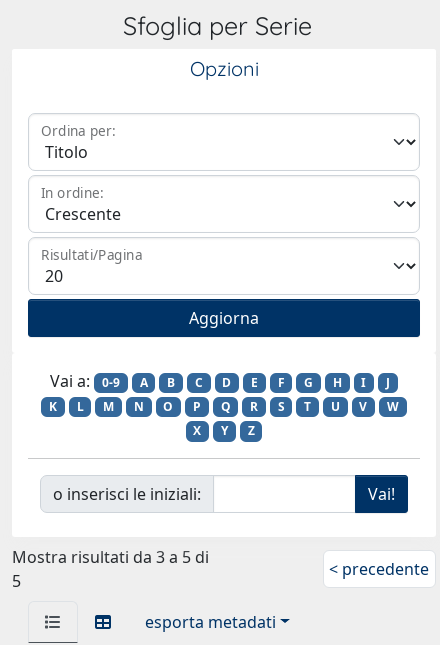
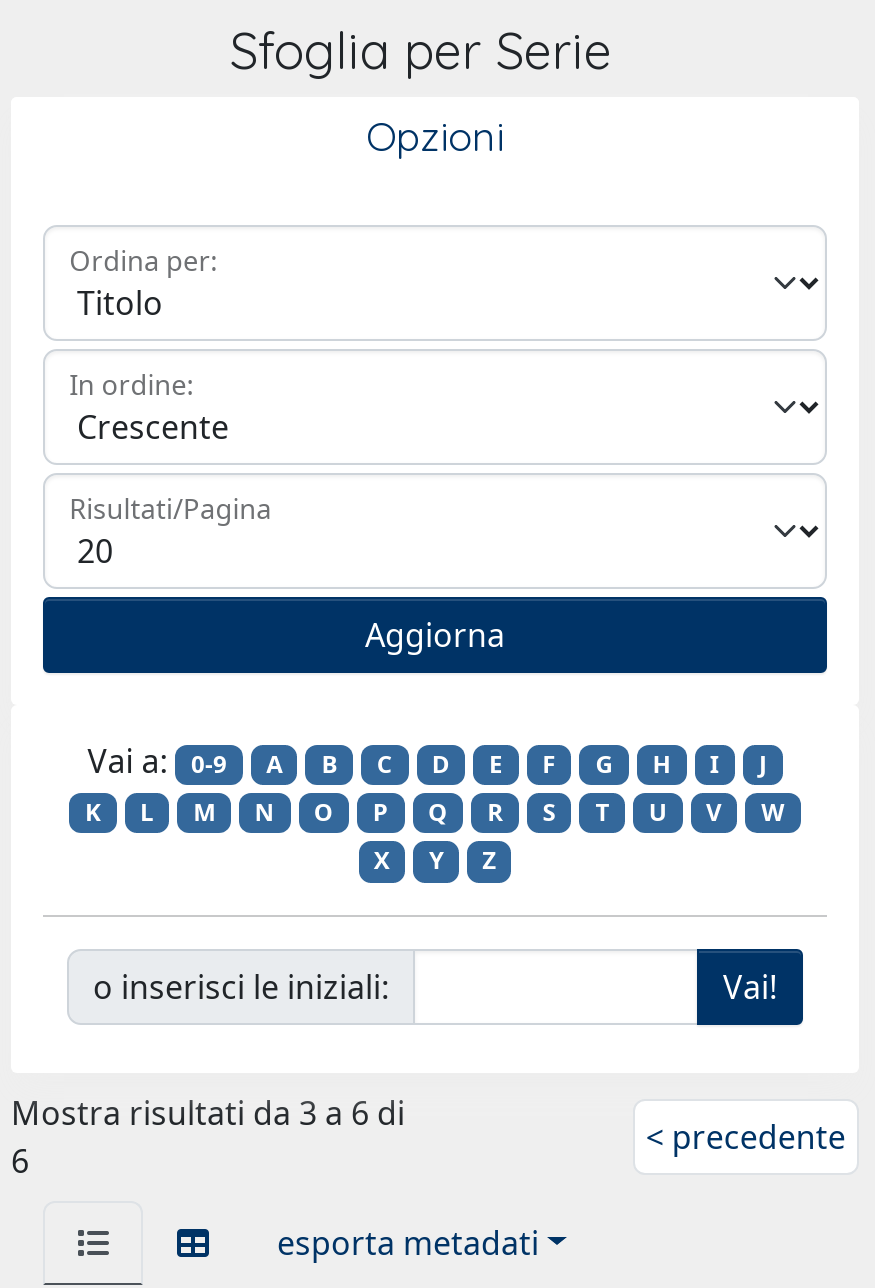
[12,546,209,568] Mostra risultati da 3 a 5 di -> [11,1090,405,1134] Mostra risultati da 3 a 6 di
[12,570,21,592] 5 -> [11,1138,29,1182] 6

